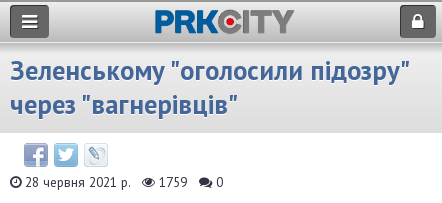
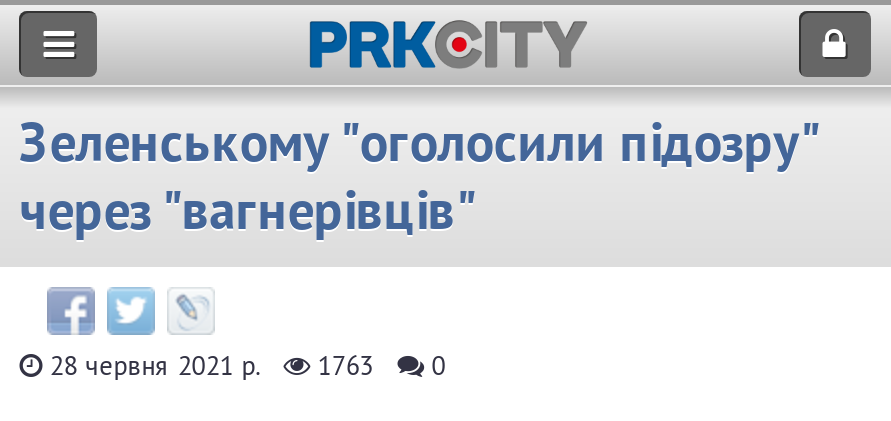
[21,173,223,191] 28 червня 2021 р. 1759 0 -> [41,347,445,383] 28 червня 2021 р. 1763 0

